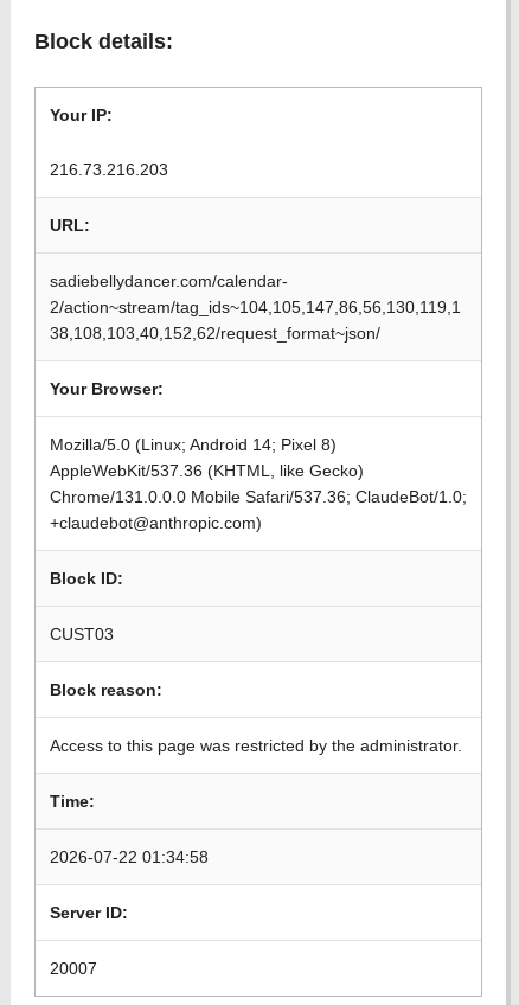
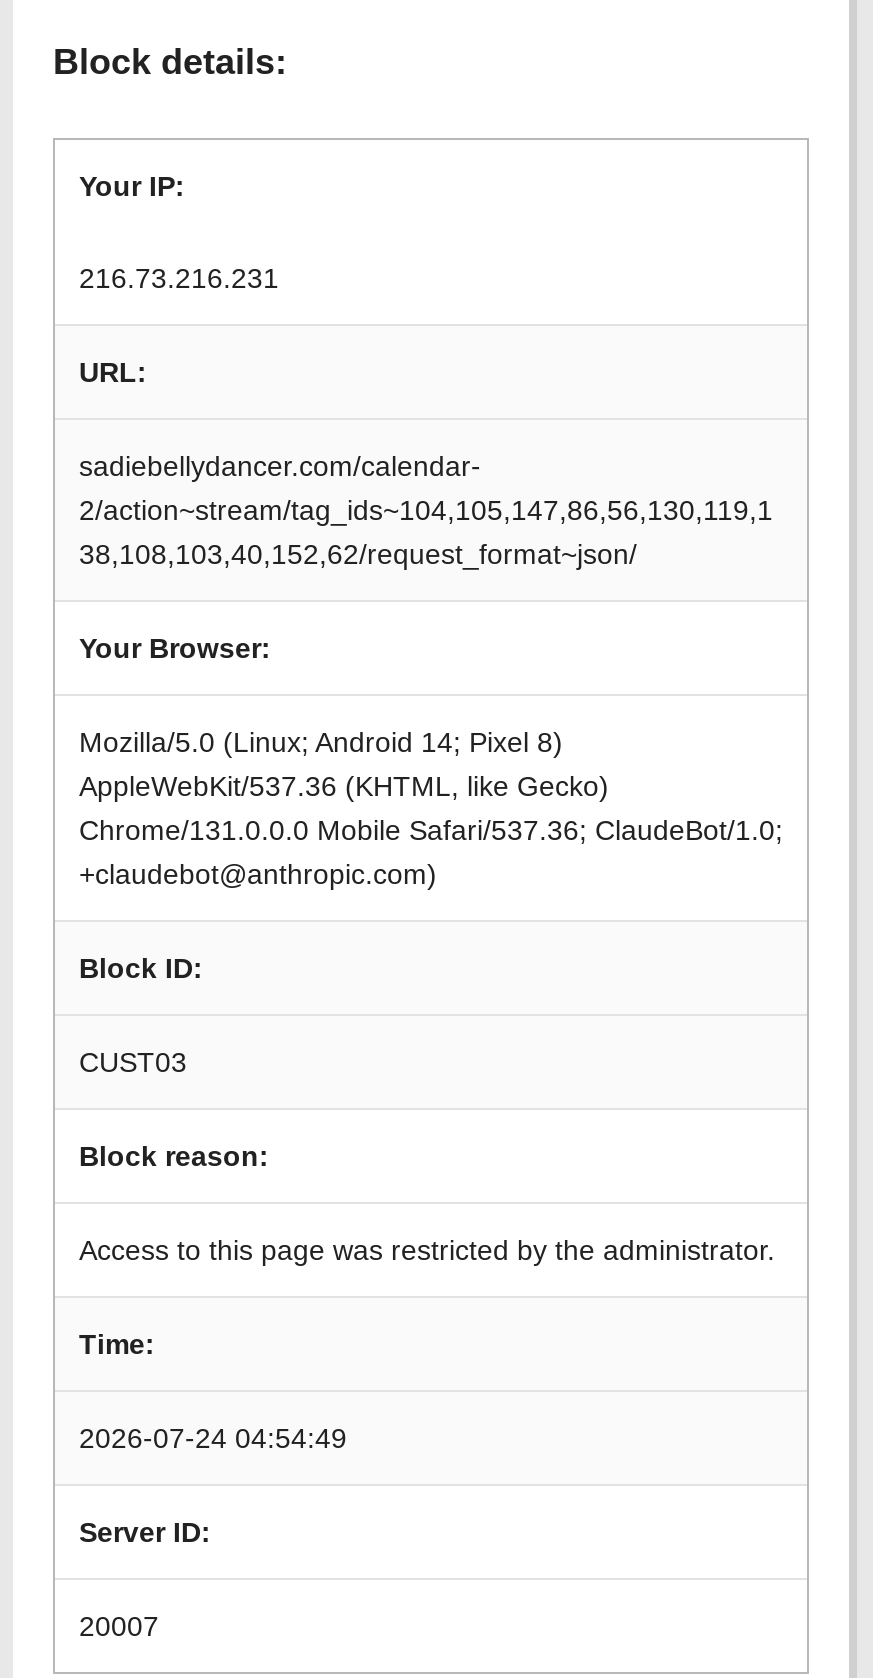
[50,160,168,179] 216.73.216.203 -> [79,262,279,294] 216.73.216.231
[50,847,209,866] 2026-07-22 01:34:58 -> [79,1422,347,1454] 2026-07-24 04:54:49

